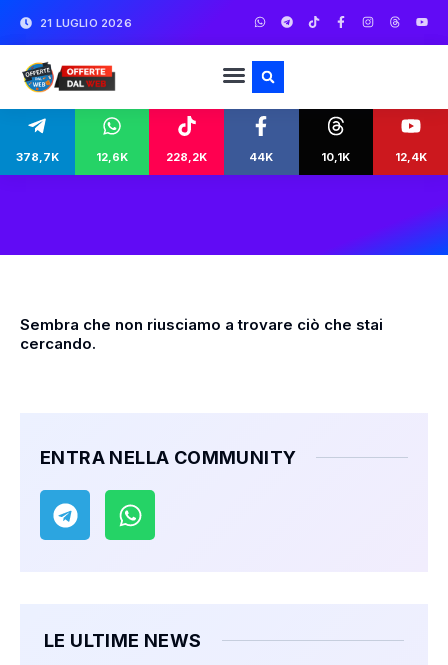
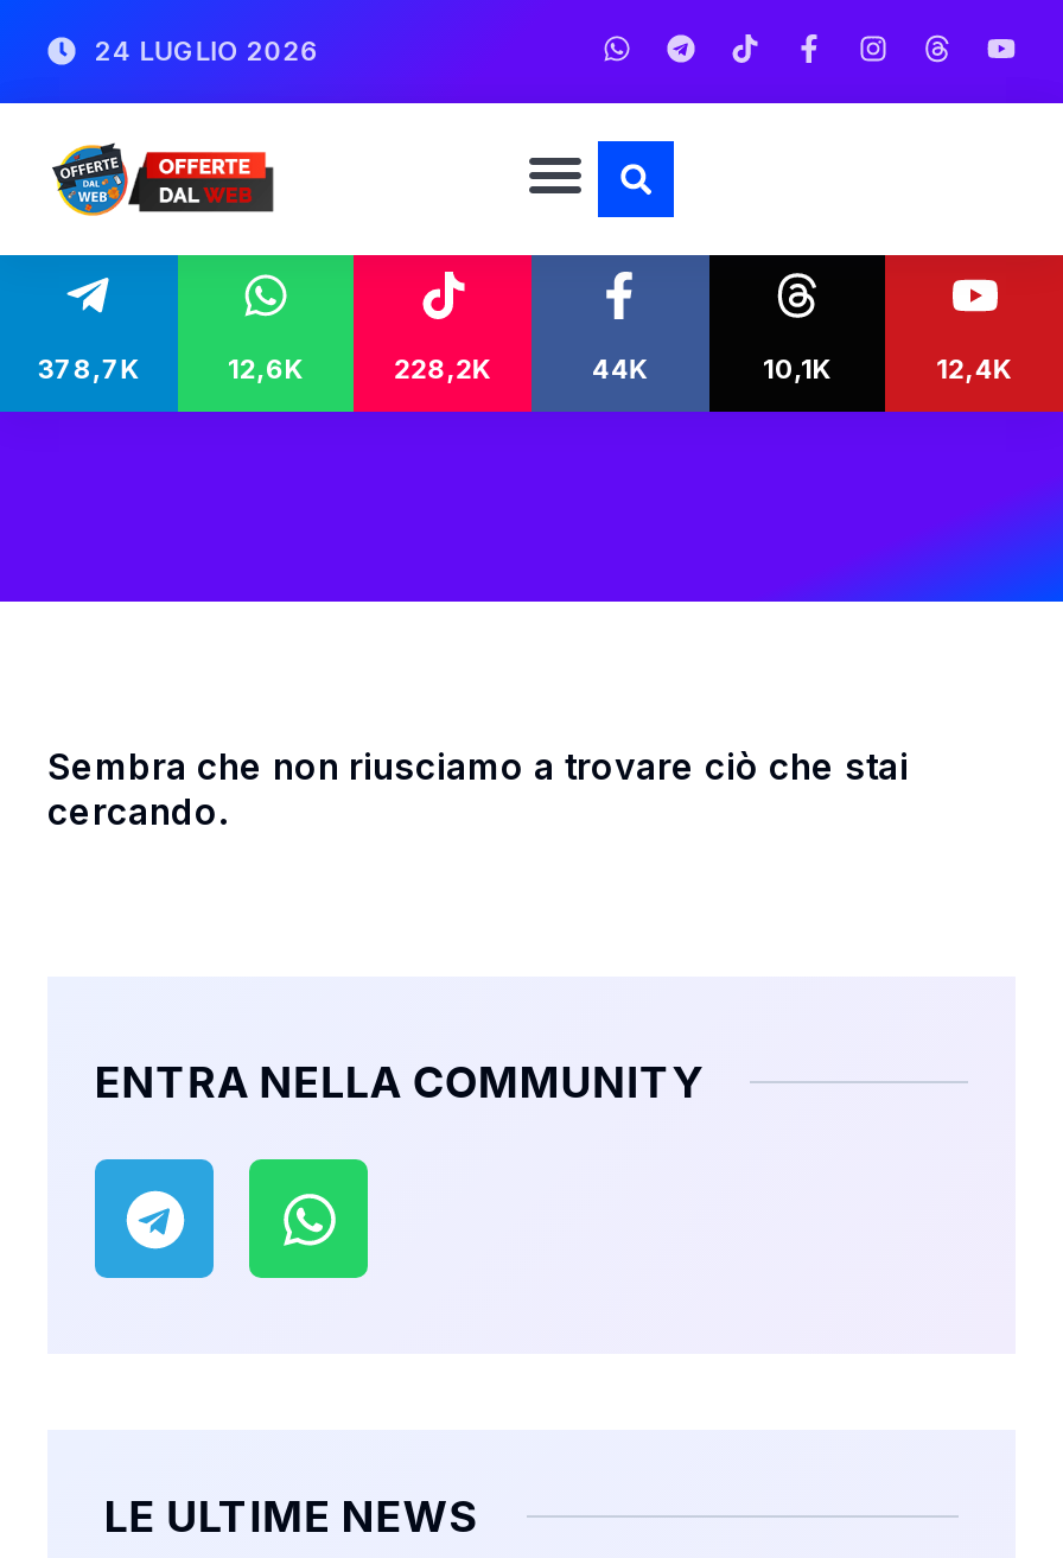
[40,15,132,29] 21 LUGLIO 2026 -> [95,33,320,66] 24 LUGLIO 2026

